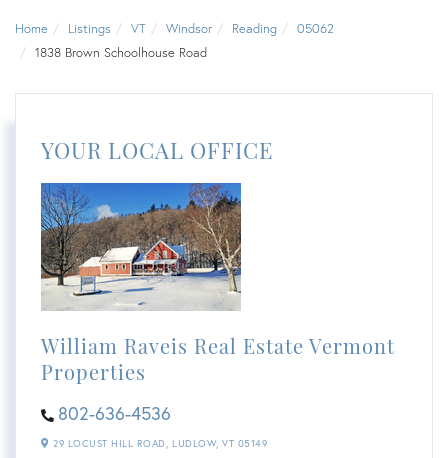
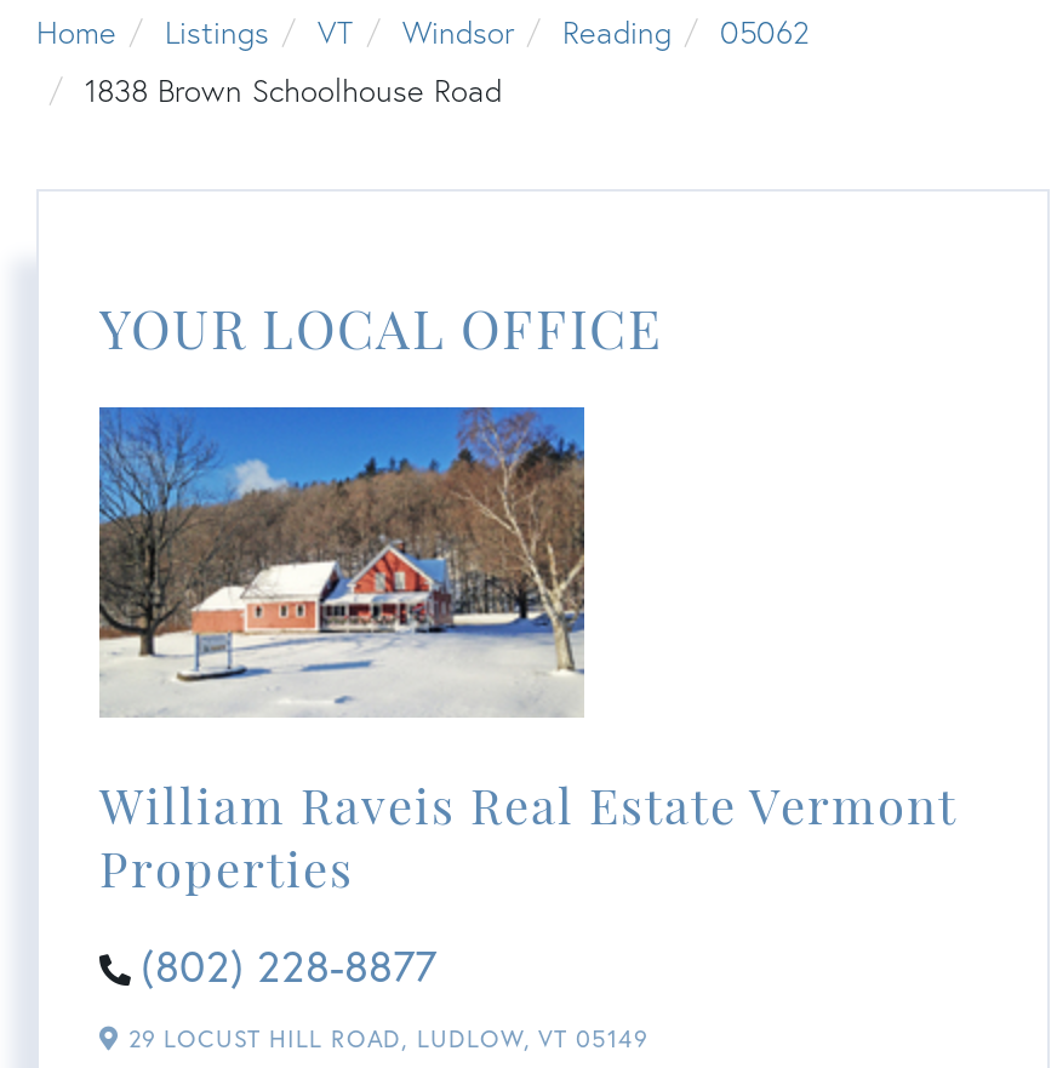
[58,401,171,425] 802-636-4536 -> [141,937,436,995] (802) 228-8877

